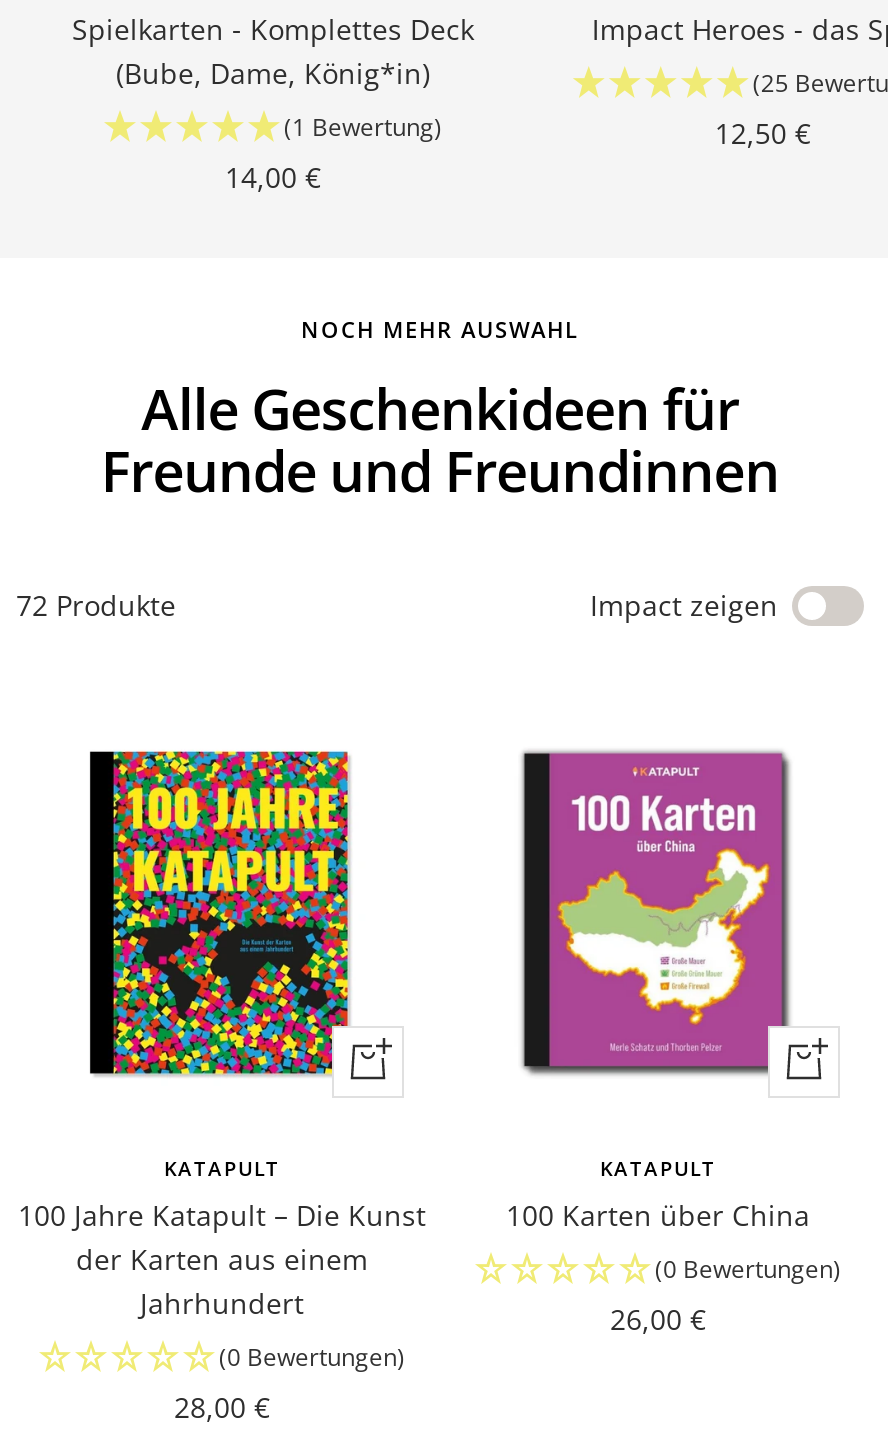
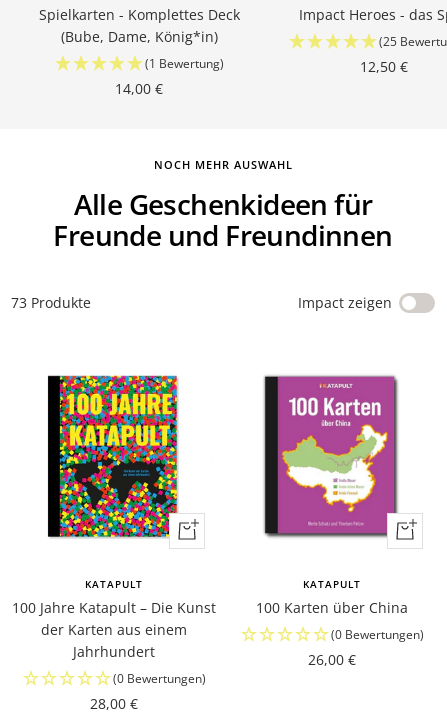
[16,586,176,624] 72 Produkte -> [11,293,91,312] 73 Produkte

